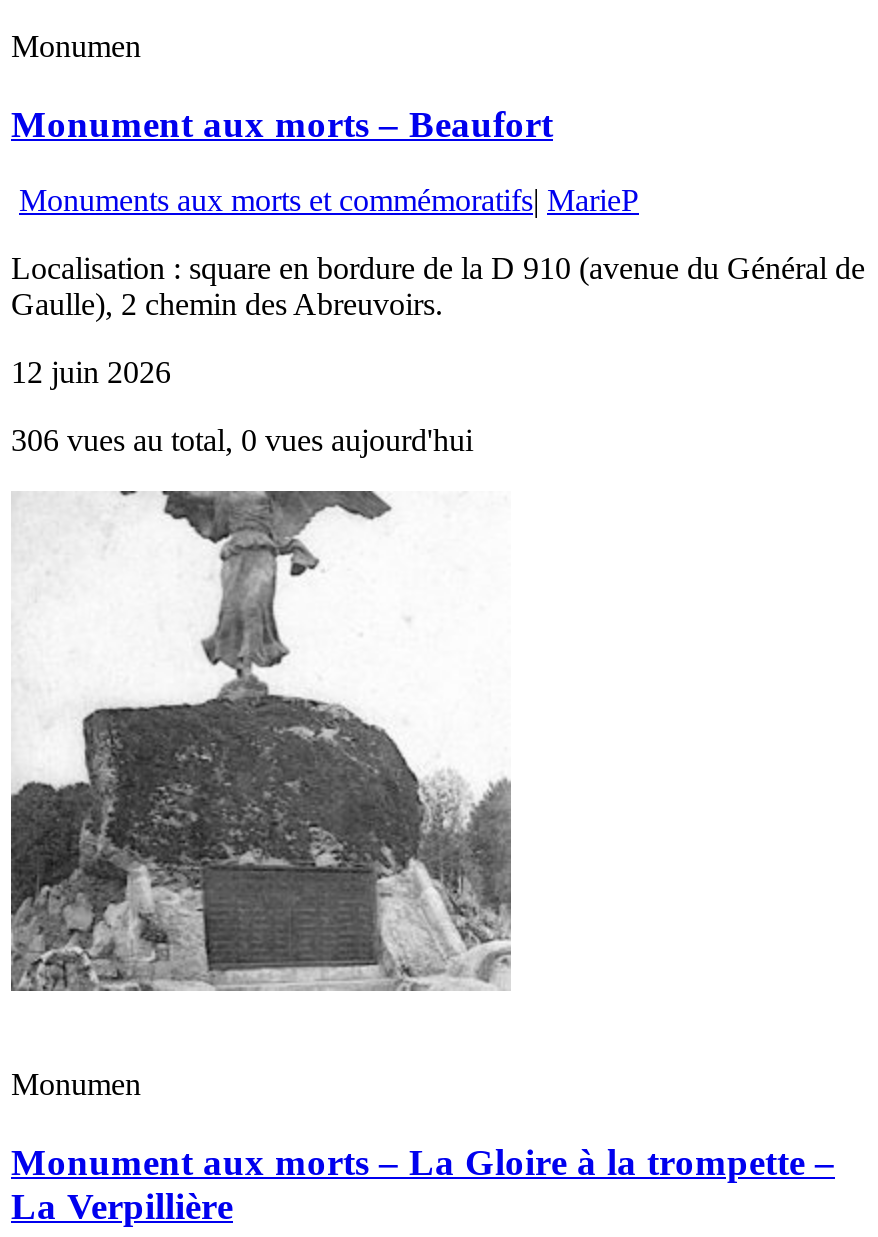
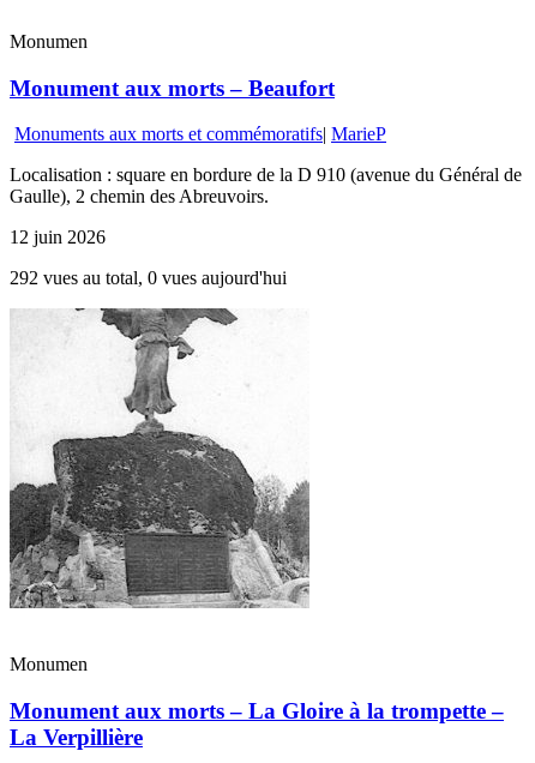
[11,423,473,457] 306 vues au total, 0 vues aujourd'hui -> [10,268,287,288] 292 vues au total, 0 vues aujourd'hui

